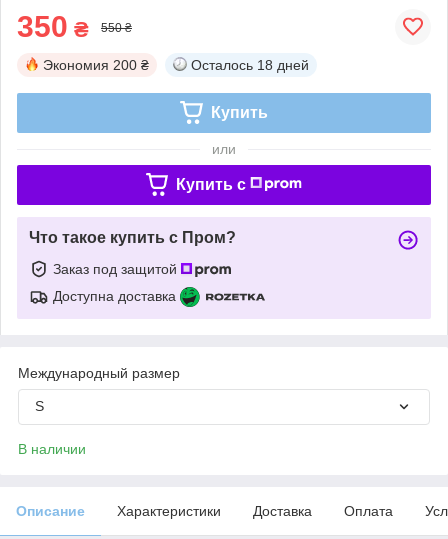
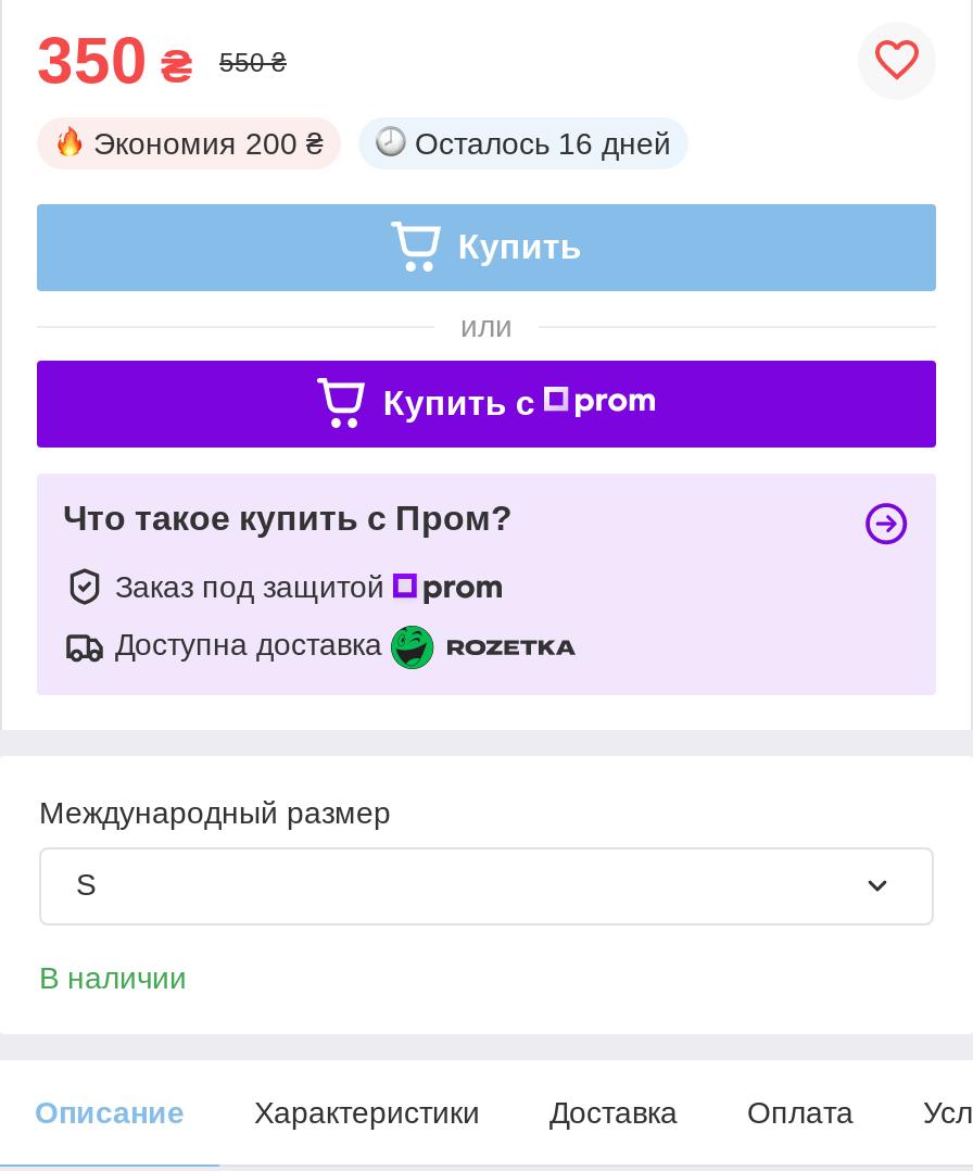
[191,57,309,73] Осталось 18 дней -> [415,126,671,160] Осталось 16 дней

